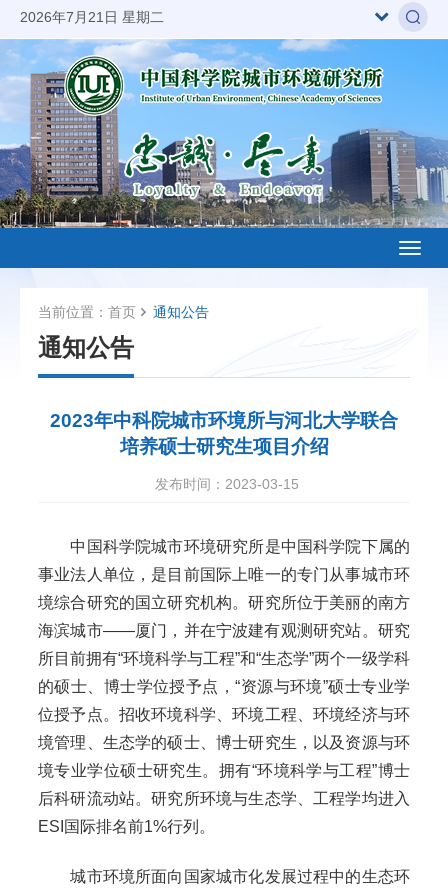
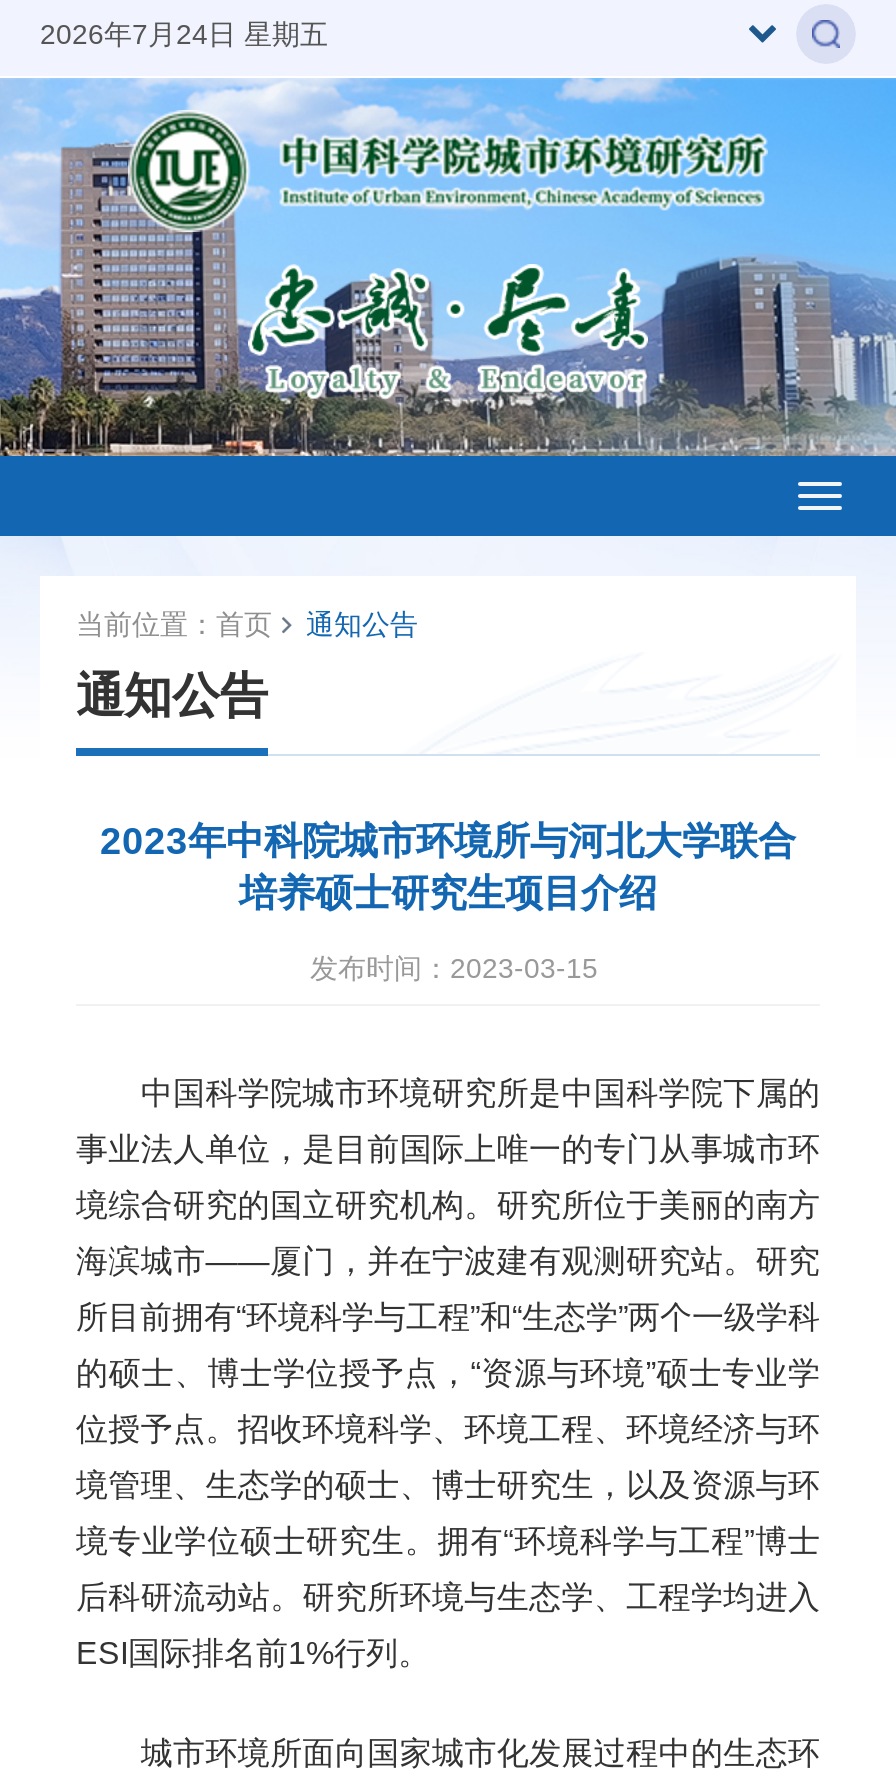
[20,9,164,25] 2026年7月21日 星期二 -> [40,18,328,50] 2026年7月24日 星期五

